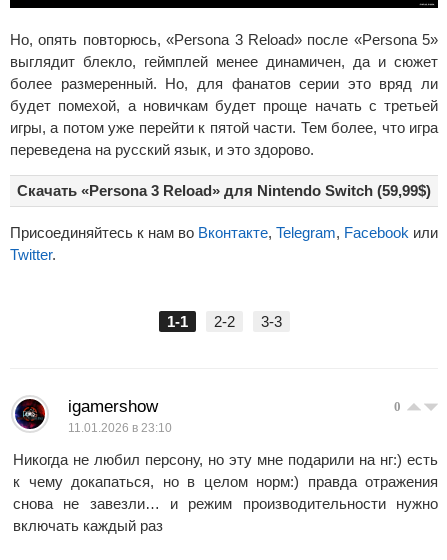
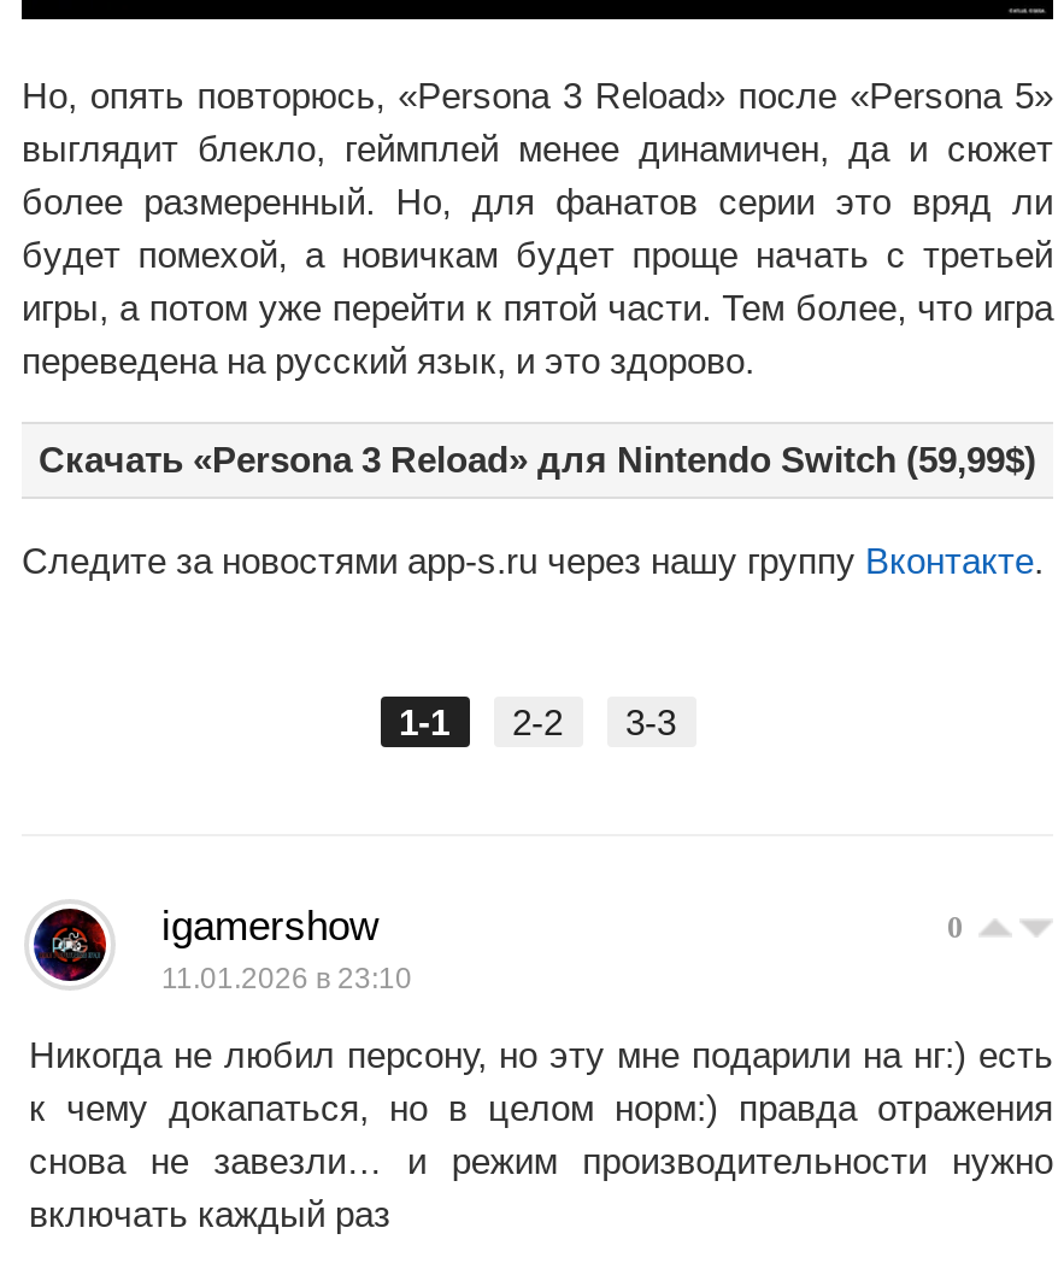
[10,224,438,263] Присоединяйтесь к нам во Вконтакте, Telegram, Facebook или | Twitter. -> [22,541,1044,582] Следите за новостями app-s.ru через нашу группу Вконтакте.

